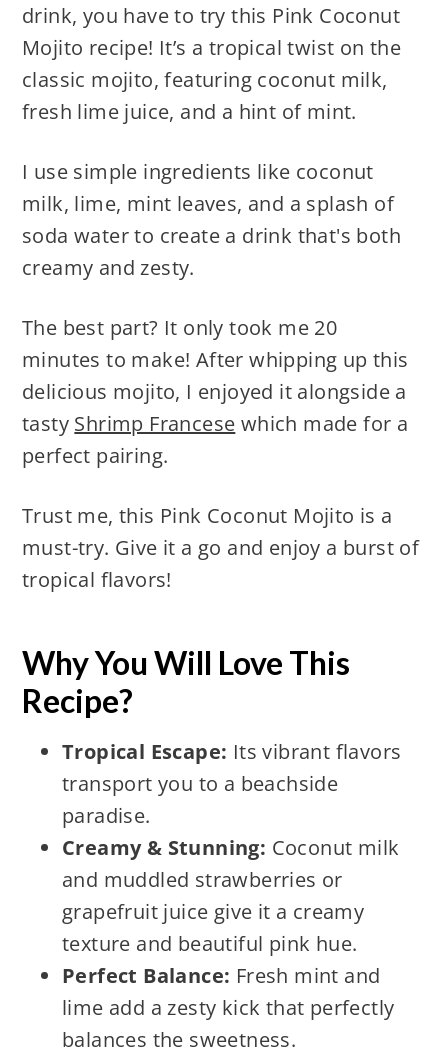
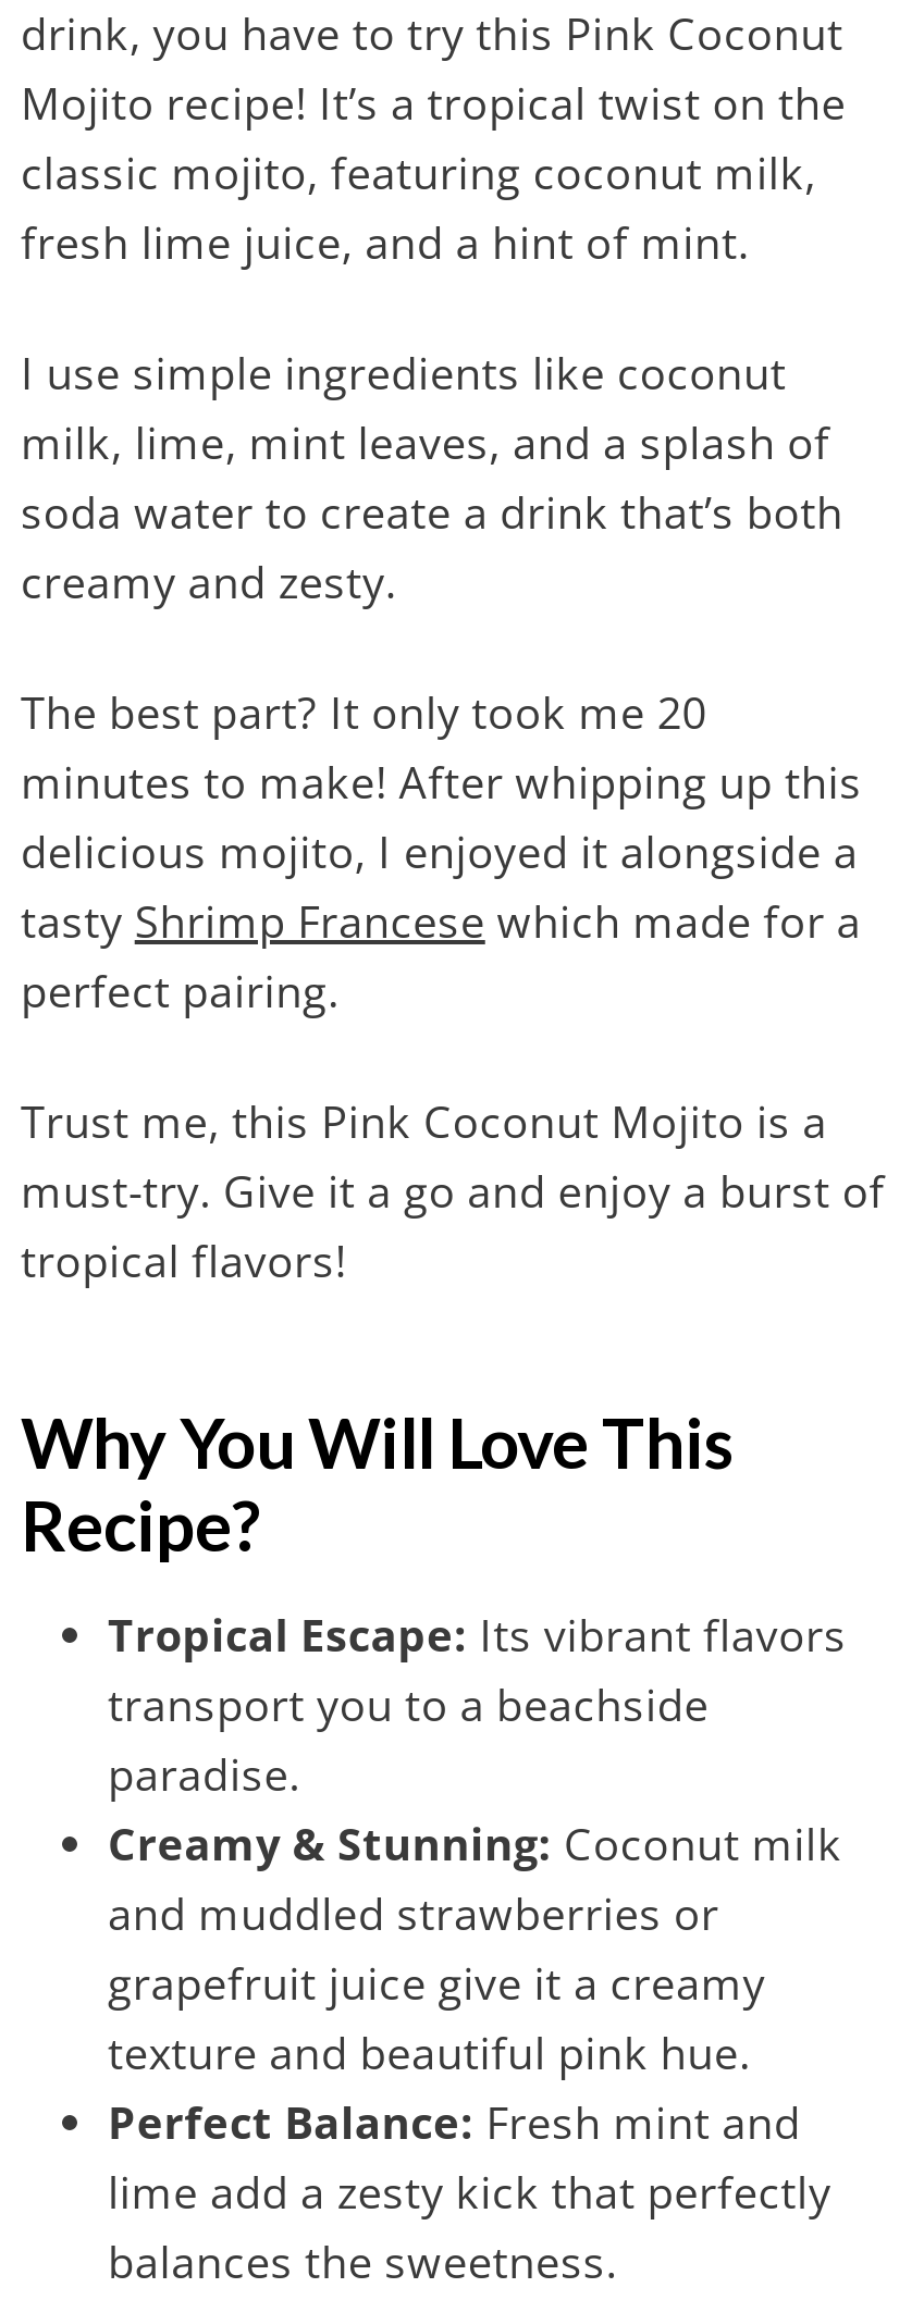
[22,222,401,249] soda water to create a drink that's both -> [21,484,843,543] soda water to create a drink that’s both

